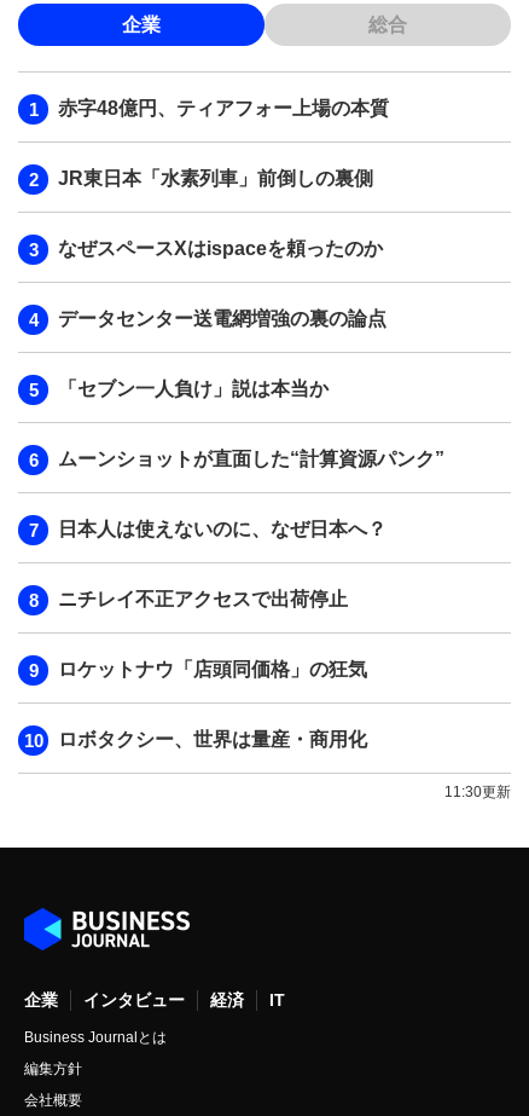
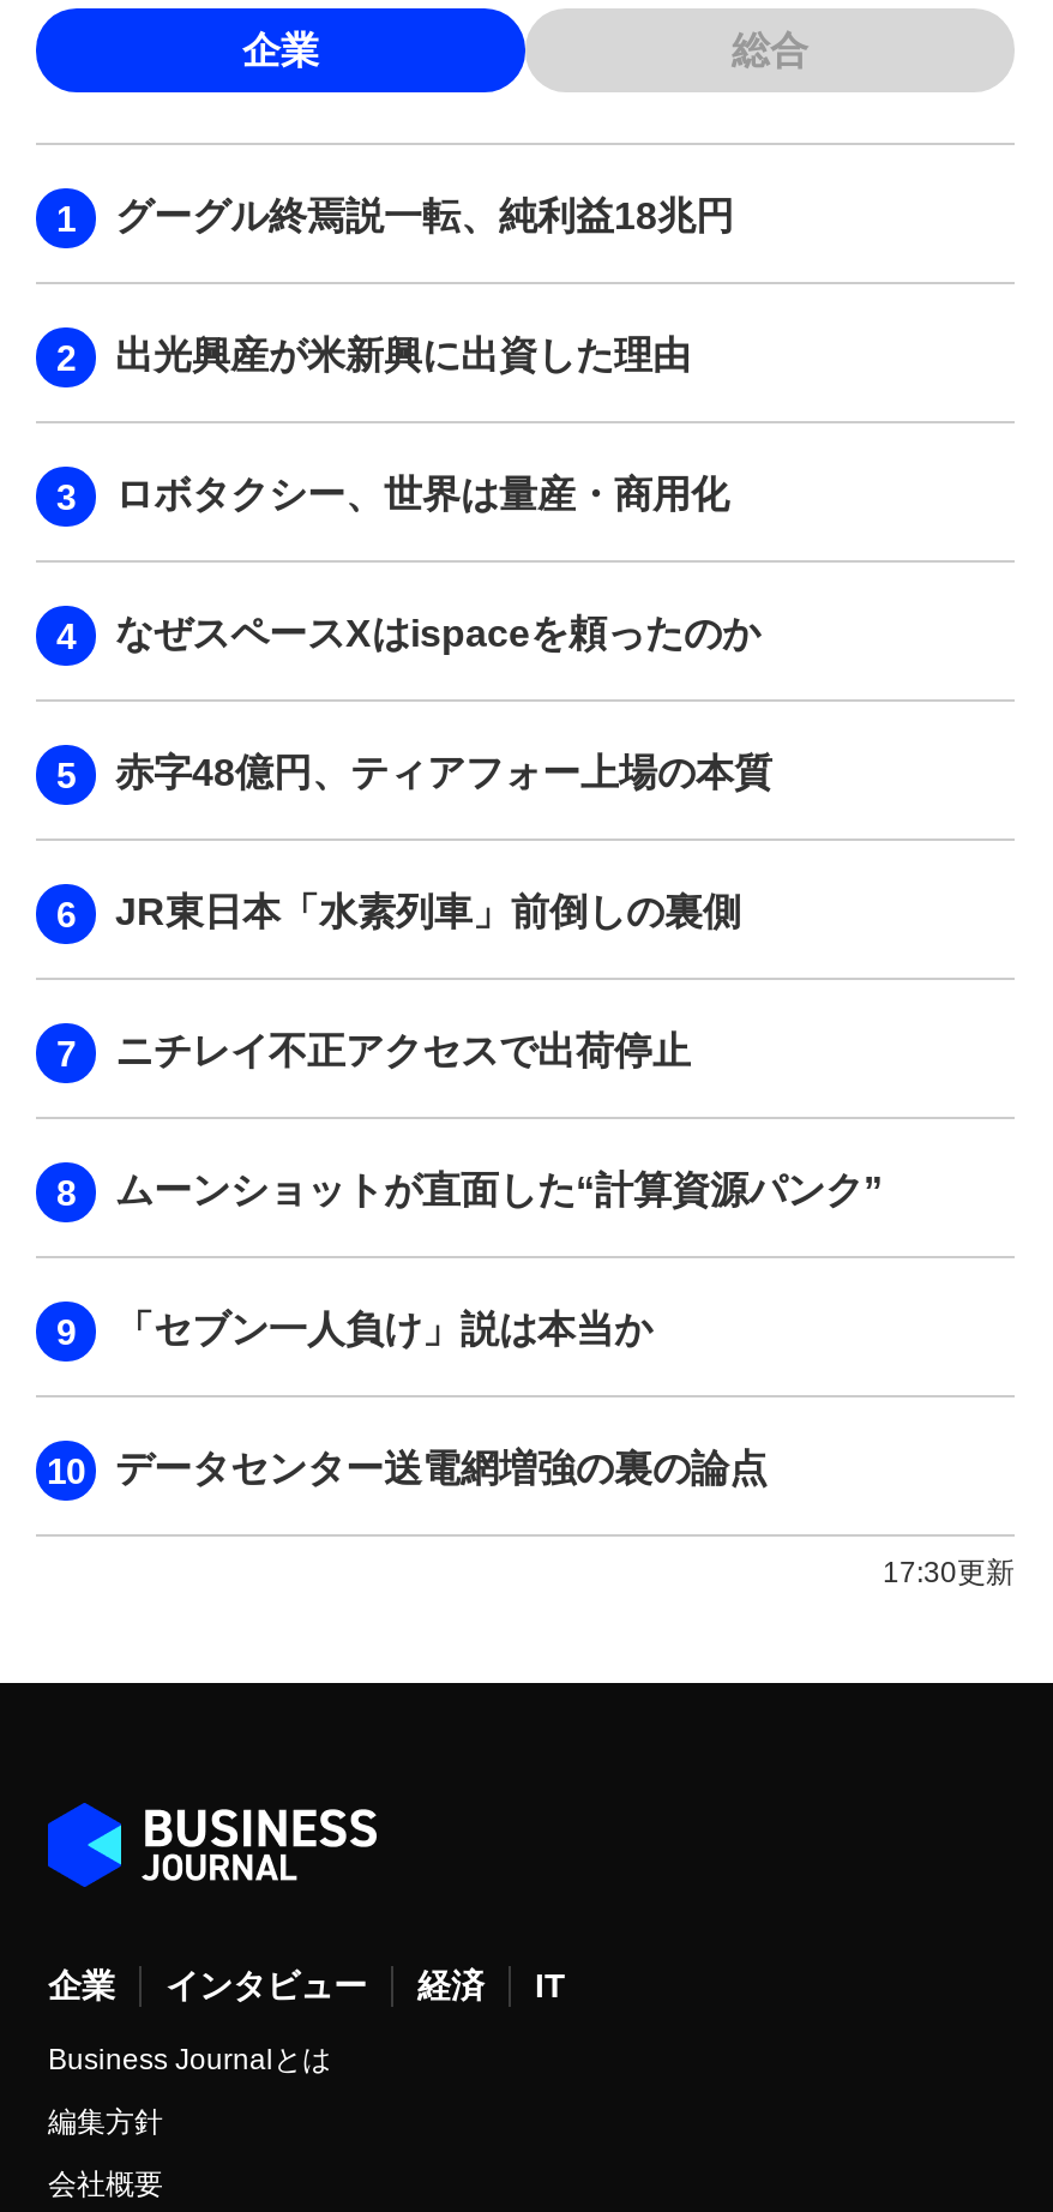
none -> [115,194,734,374] グーグル終焉説一転、純利益18兆円 | 出光興産が米新興に出資した理由
moved [58,97,389,188] -> [115,751,772,931]: 赤字48億円、ティアフォー上場の本質 | JR東日本「水素列車」前倒しの裏側
moved [58,238,383,258] -> [115,612,760,653]: なぜスペースXはispaceを頼ったのか
moved [58,308,386,328] -> [115,1447,768,1487]: データセンター送電網増強の裏の論点
moved [58,378,444,469] -> [115,1168,883,1348]: 「セブン一人負け」説は本当か | ムーンショットが直面した“計算資源パンク”
[58,518,511,800] 日本人は使えないのに、なぜ日本へ？ | ロケットナウ「店頭同価格」の狂気 | 11:30更新 -> [883,1555,1015,1588] 17:30更新
moved [58,588,348,609] -> [115,1029,691,1070]: ニチレイ不正アクセスで出荷停止
moved [58,728,367,749] -> [115,473,729,513]: ロボタクシー、世界は量産・商用化

